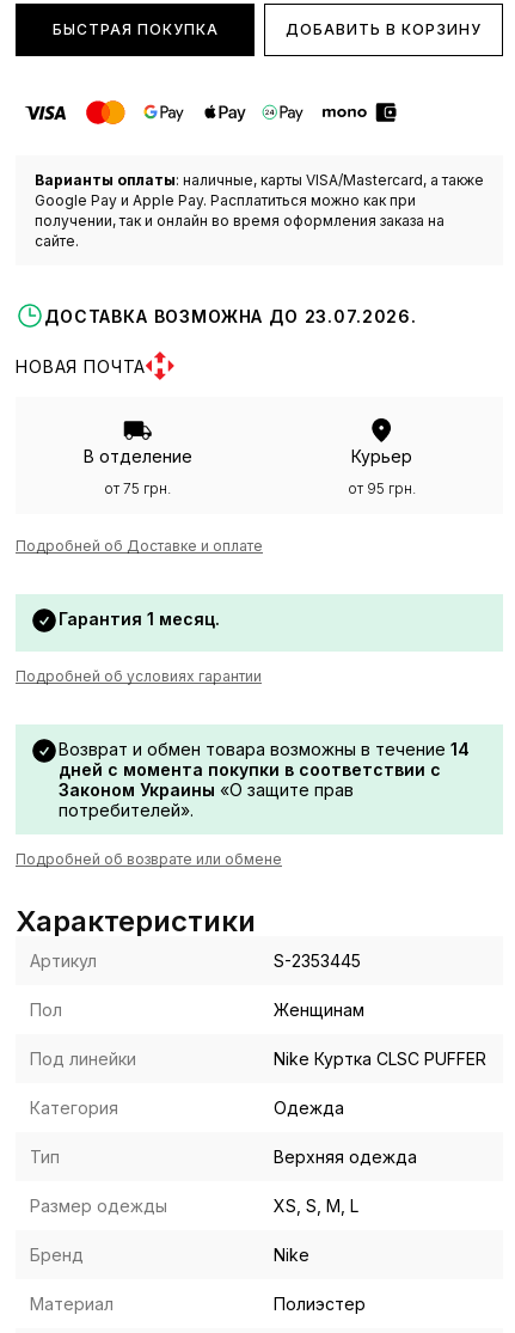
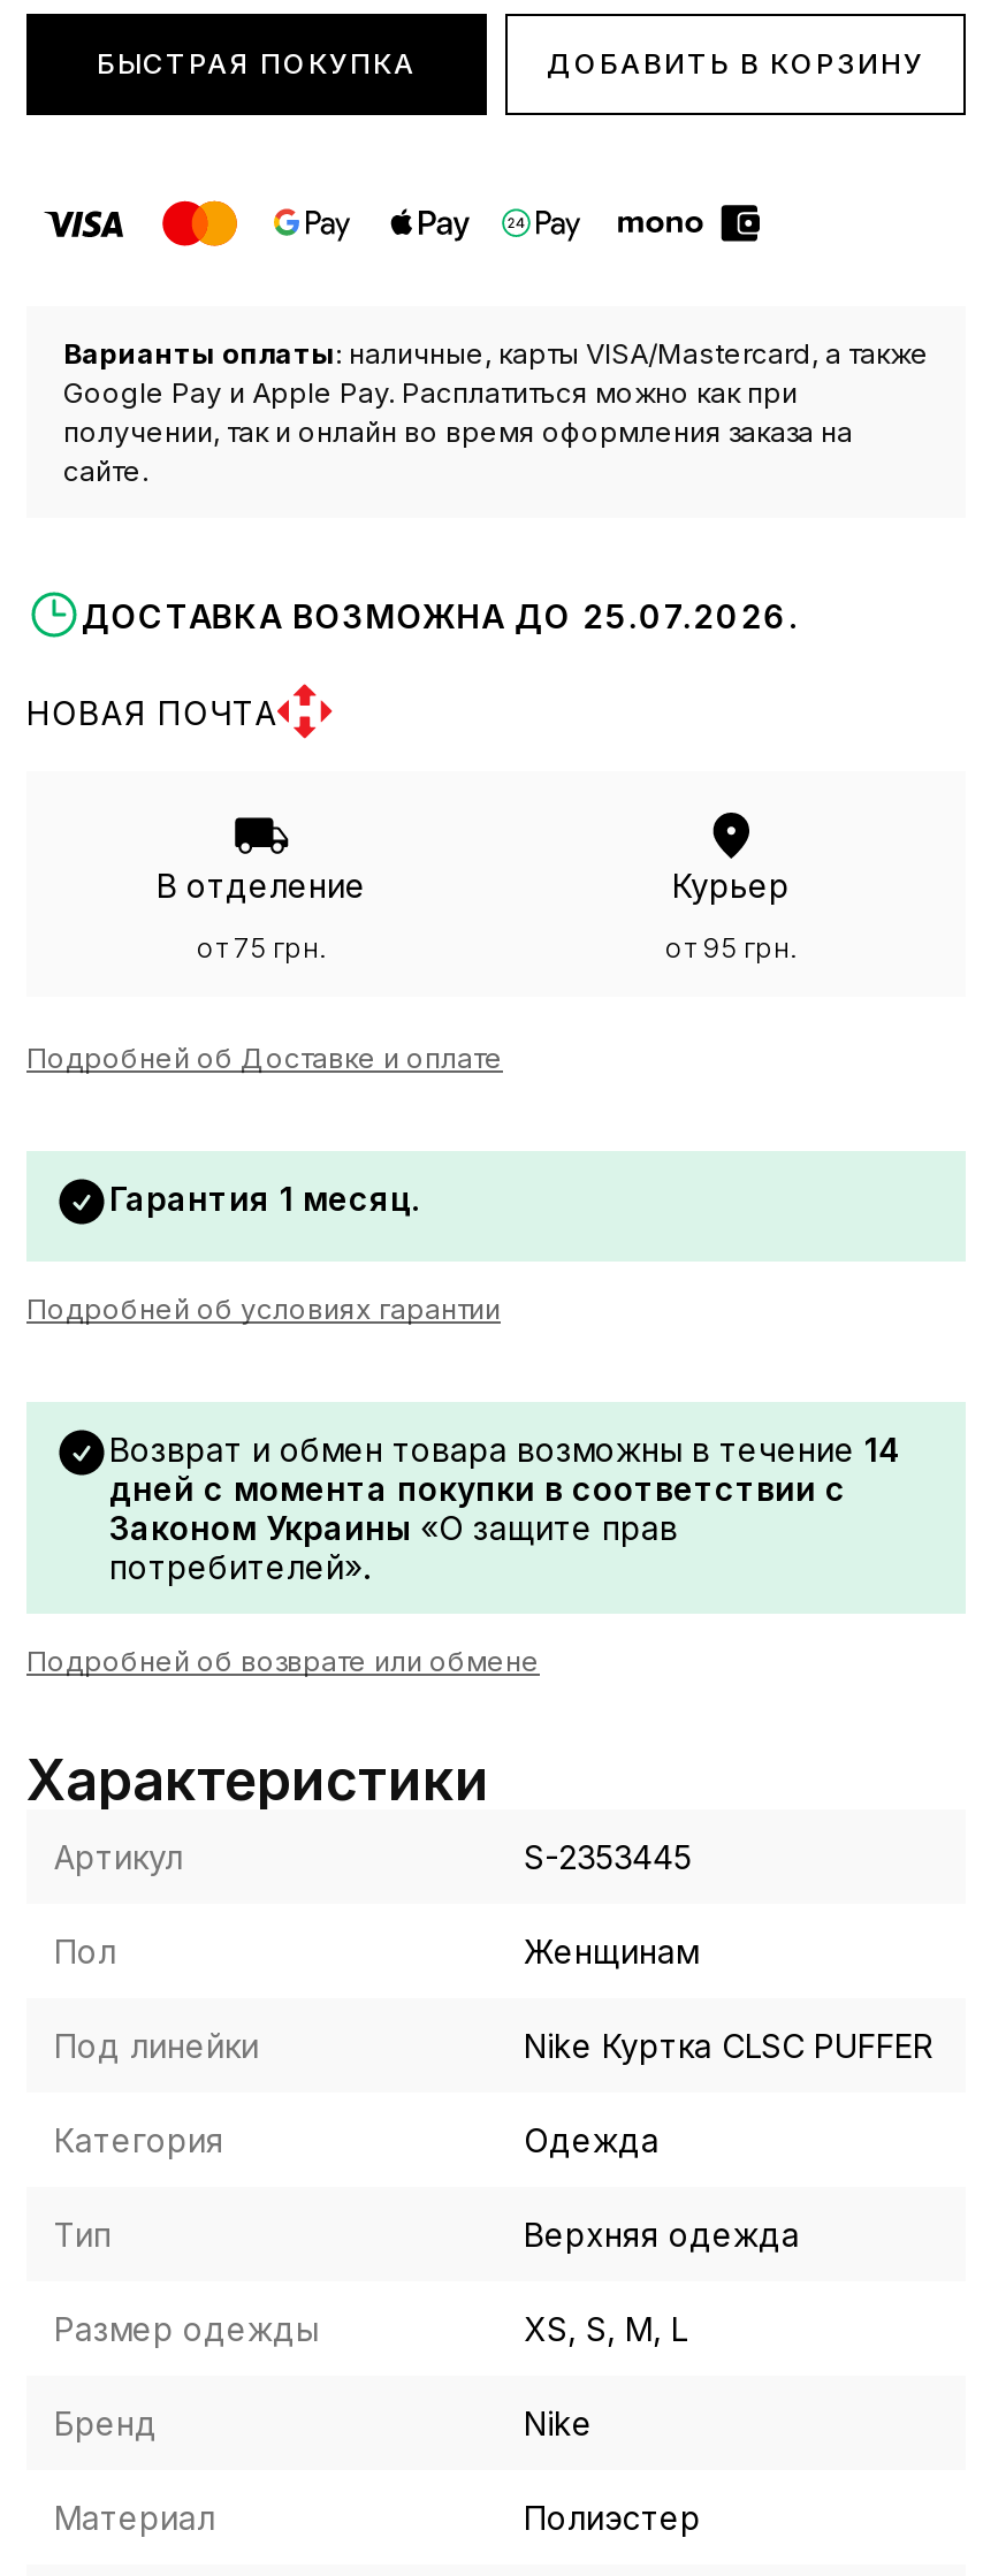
[44,305,417,326] ДОСТАВКА ВОЗМОЖНА ДО 23.07.2026. -> [82,595,800,634] ДОСТАВКА ВОЗМОЖНА ДО 25.07.2026.

